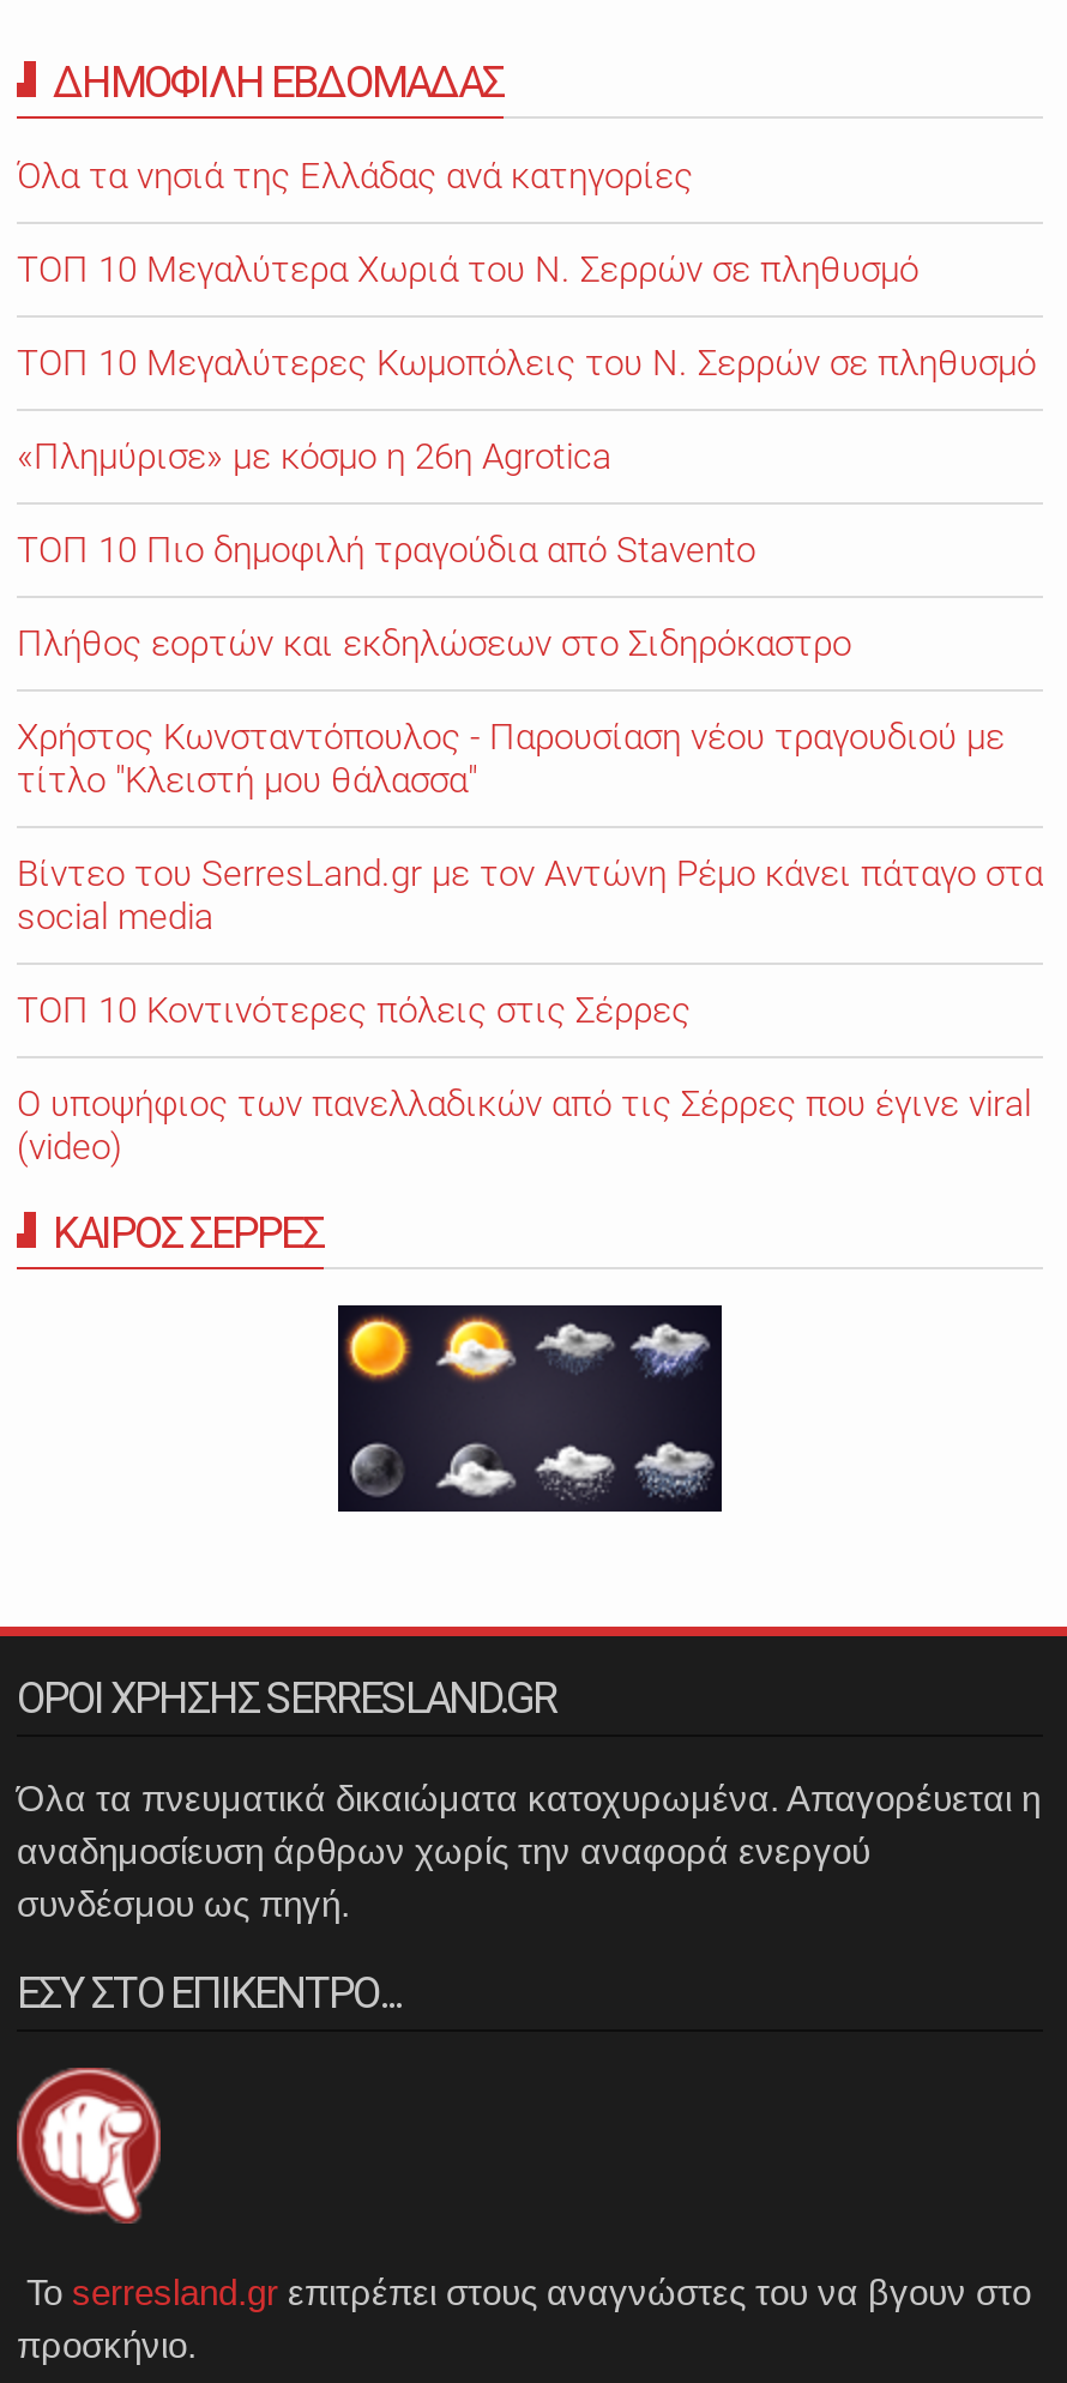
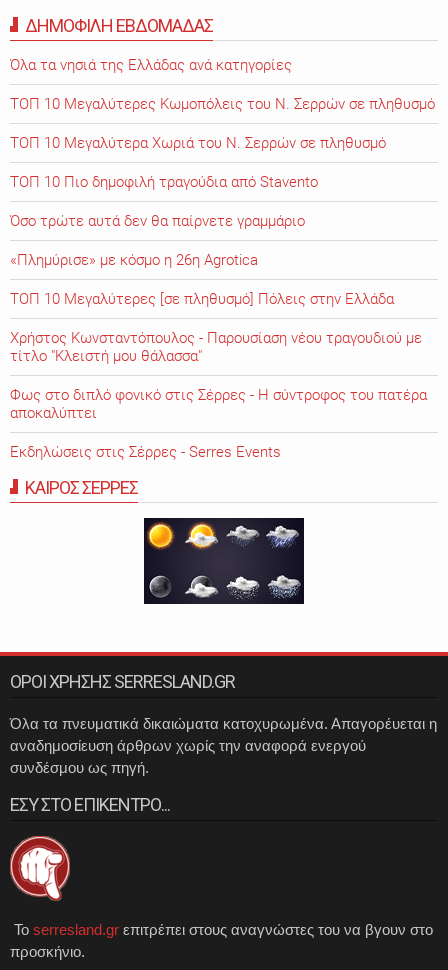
moved [17,248,918,292] -> [10,134,386,152]: ΤΟΠ 10 Μεγαλύτερα Χωριά του Ν. Σερρών σε πληθυσμό
moved [17,342,1036,385] -> [10,95,435,113]: ΤΟΠ 10 Μεγαλύτερες Κωμοπόλεις του Ν. Σερρών σε πληθυσμό
moved [17,435,611,479] -> [10,251,258,269]: «Πλημύρισε» με κόσμο η 26η Agrotica
moved [17,529,755,572] -> [10,173,318,191]: ΤΟΠ 10 Πιο δημοφιλή τραγούδια από Stavento
[17,622,851,666] Πλήθος εορτών και εκδηλώσεων στο Σιδηρόκαστρο -> [10,212,394,308] Όσο τρώτε αυτά δεν θα παίρνετε γραμμάριο | ΤΟΠ 10 Μεγαλύτερες [σε πληθυσμό] Πόλεις στην Ελλάδα
moved [17,716,1005,802] -> [10,329,422,365]: Χρήστος Κωνσταντόπουλος - Παρουσίαση νέου τραγουδιού με | τίτλο "Κλειστή μου θάλασσα"
[17,853,1043,1169] Βίντεο του SerresLand.gr με τον Αντώνη Ρέμο κάνει πάταγο στα | social media | ΤΟΠ 10 Κοντινότερες πόλεις στις Σέρρες | O υποψήφιος των πανελλαδικών από τις Σέρρες που έγινε viral | (video) -> [10,386,427,461] Φως στο διπλό φονικό στις Σέρρες - Η σύντροφος του πατέρα | αποκαλύπτει | Εκδηλώσεις στις Σέρρες - Serres Events

